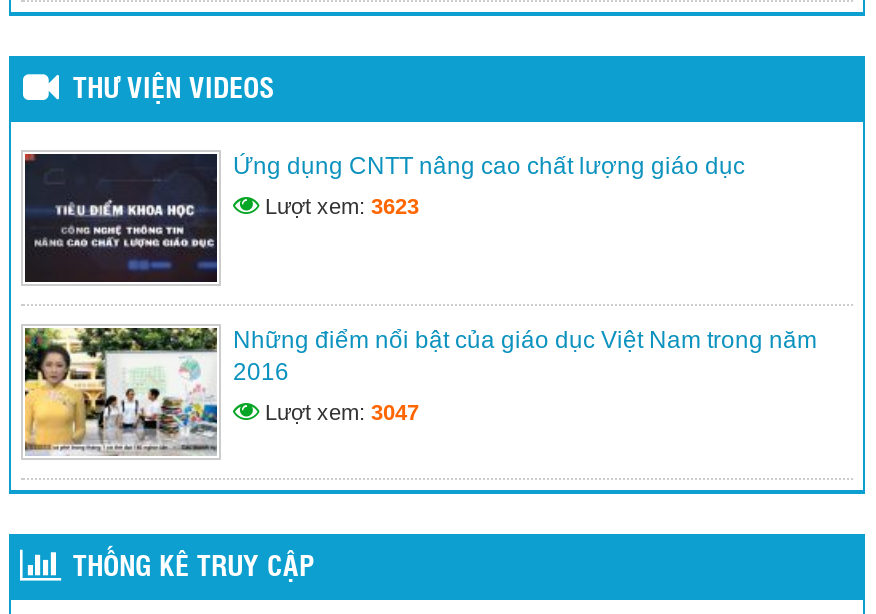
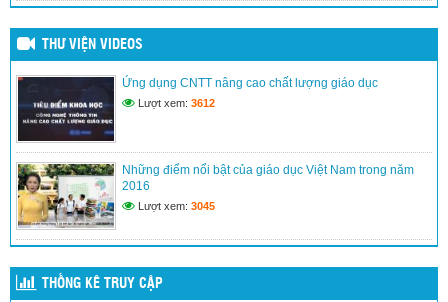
[259,195,419,219] Lượt xem: 3623 -> [135,97,215,109] Lượt xem: 3612
[259,401,419,425] Lượt xem: 3047 -> [135,200,215,212] Lượt xem: 3045

